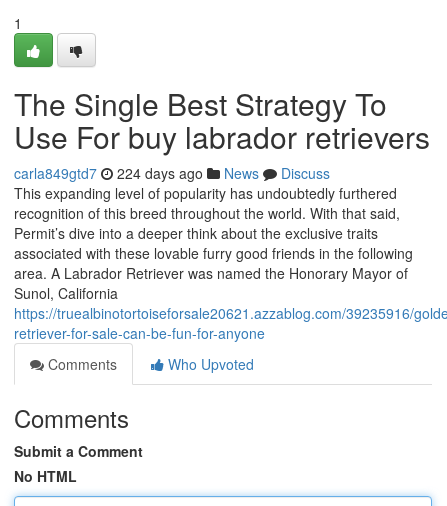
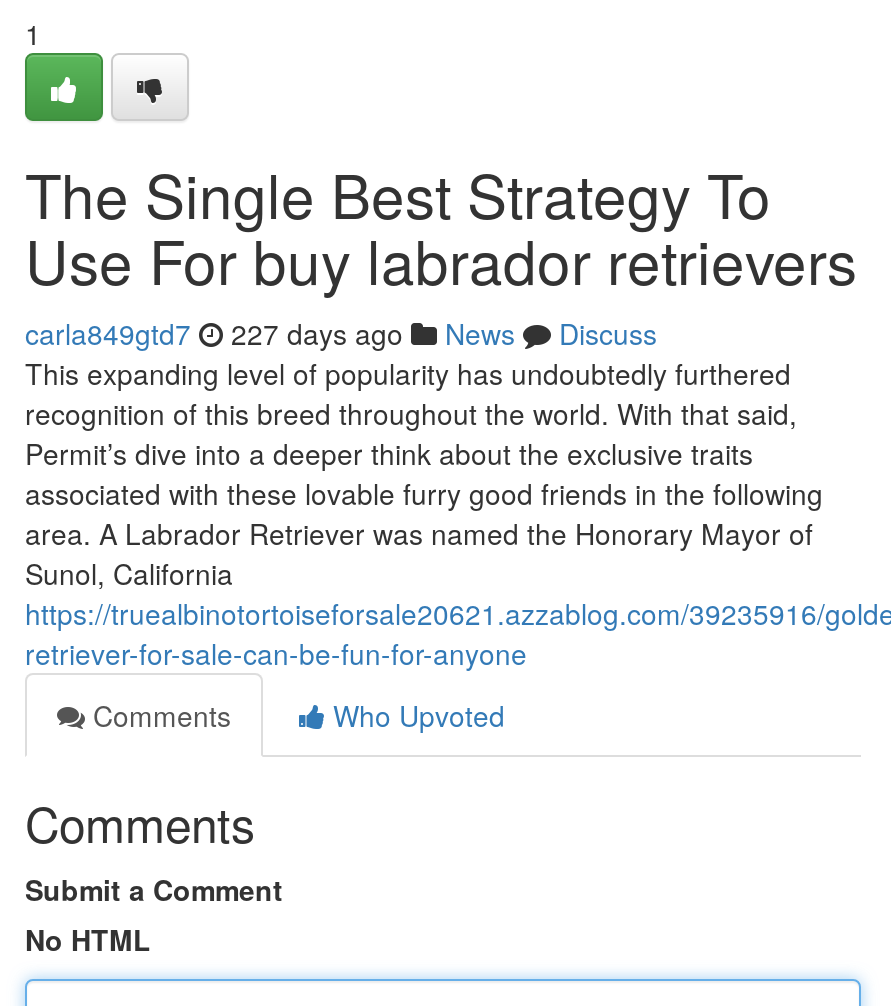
[14,163,330,183] carla849gtd7 224 days ago News Discuss -> [25,313,657,353] carla849gtd7 227 days ago News Discuss

